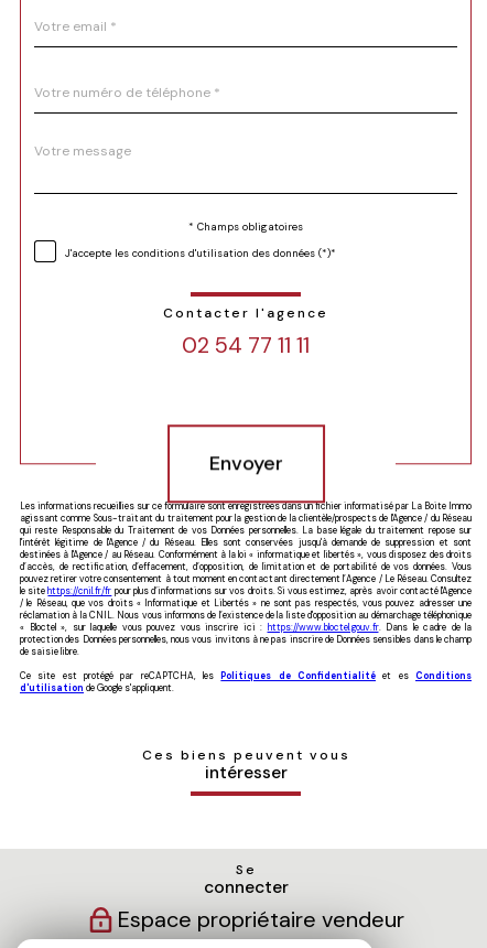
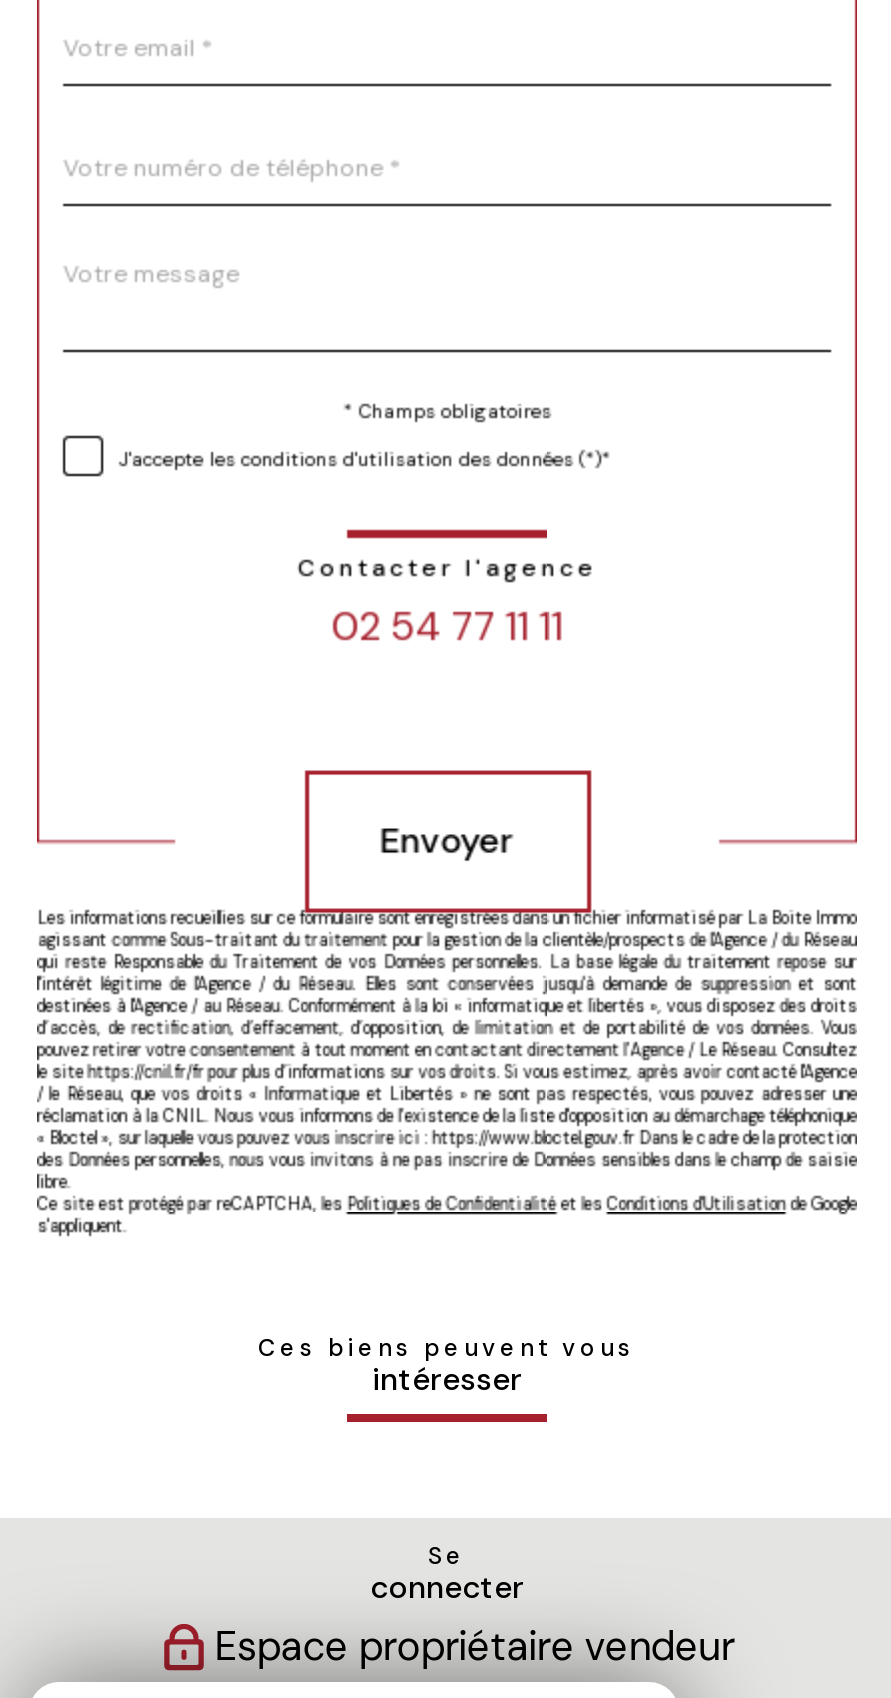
[20,622,472,695] « Bloctel », sur laquelle vous pouvez vous inscrire ici : https://www.bloctel.gouv.fr. Dans le cadre de la | protection des Données personnelles, nous vous invitons à ne pas inscrire de Données sensibles dans le champ | de saisie libre. | Ce site est protégé par reCAPTCHA, les Politiques de Confidentialité et es Conditions | d'utilisation de Google s'appliquent. -> [37,1128,857,1238] « Bloctel », sur laquelle vous pouvez vous inscrire ici : https://www.bloctel.gouv.fr Dans le cadre de la protection | des Données personnelles, nous vous invitons à ne pas inscrire de Données sensibles dans le champ de saisie | libre. | Ce site est protégé par reCAPTCHA, les Politiques de Confidentialité et les Conditions d'Utilisation de Google | s'appliquent.

